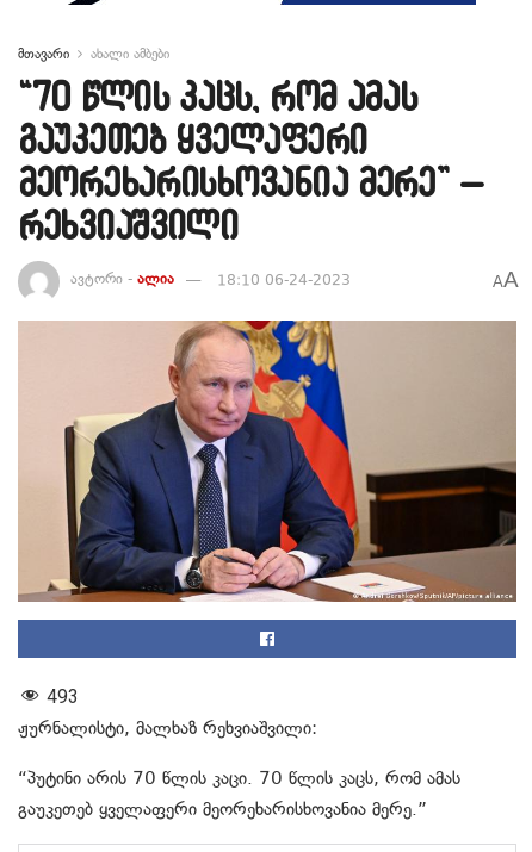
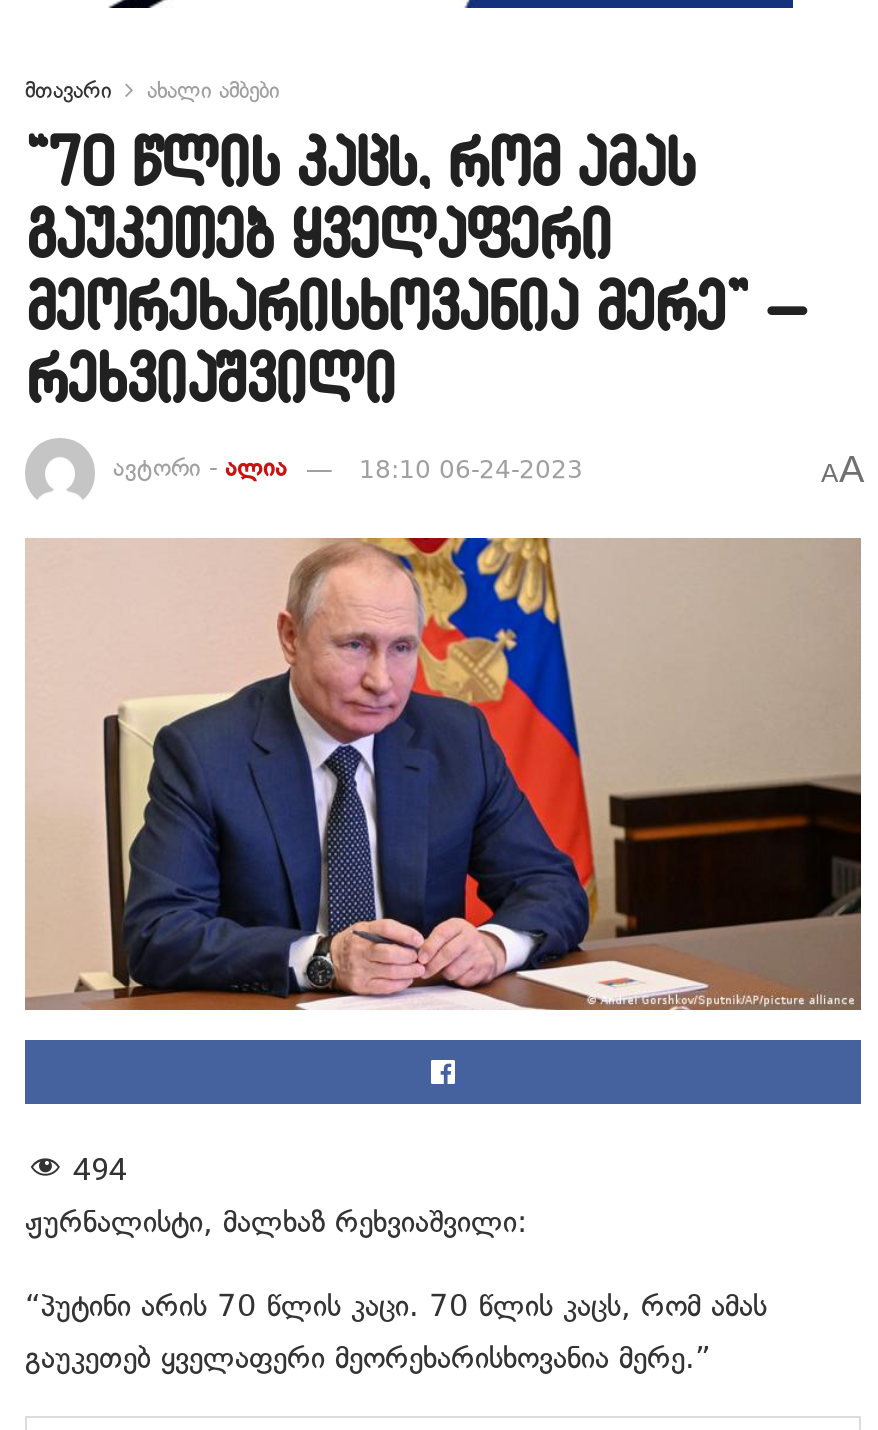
[47,685,79,707] 493 -> [73,1149,127,1187] 494

